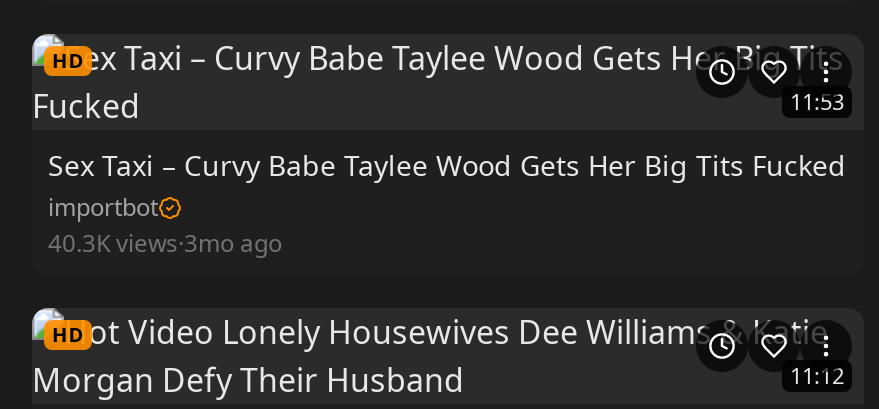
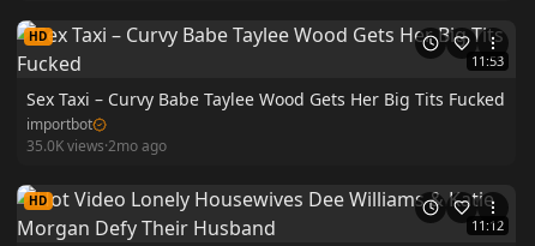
[48,226,282,260] 40.3Kviews·3mo ago -> [26,136,167,156] 35.0Kviews·2mo ago

